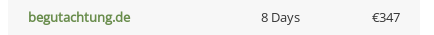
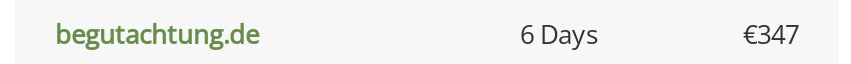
[260,8,299,26] 8 Days -> [520,16,598,52] 6 Days

